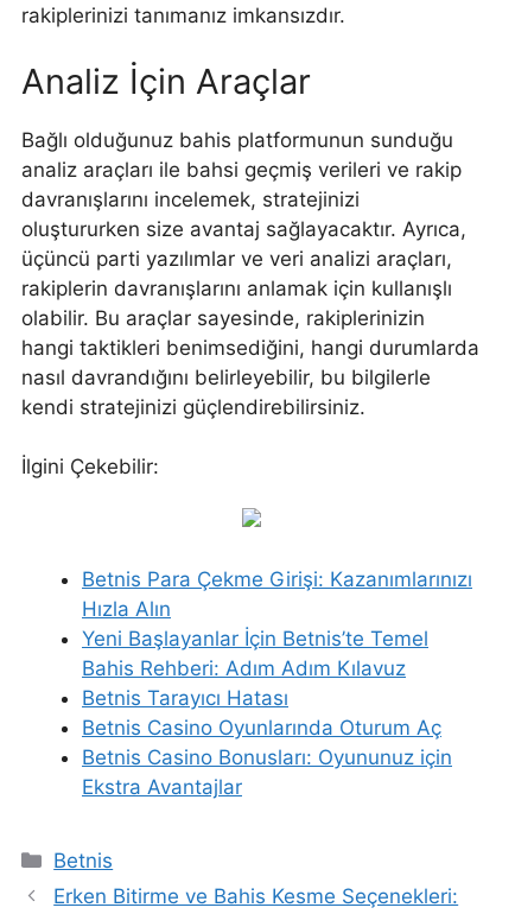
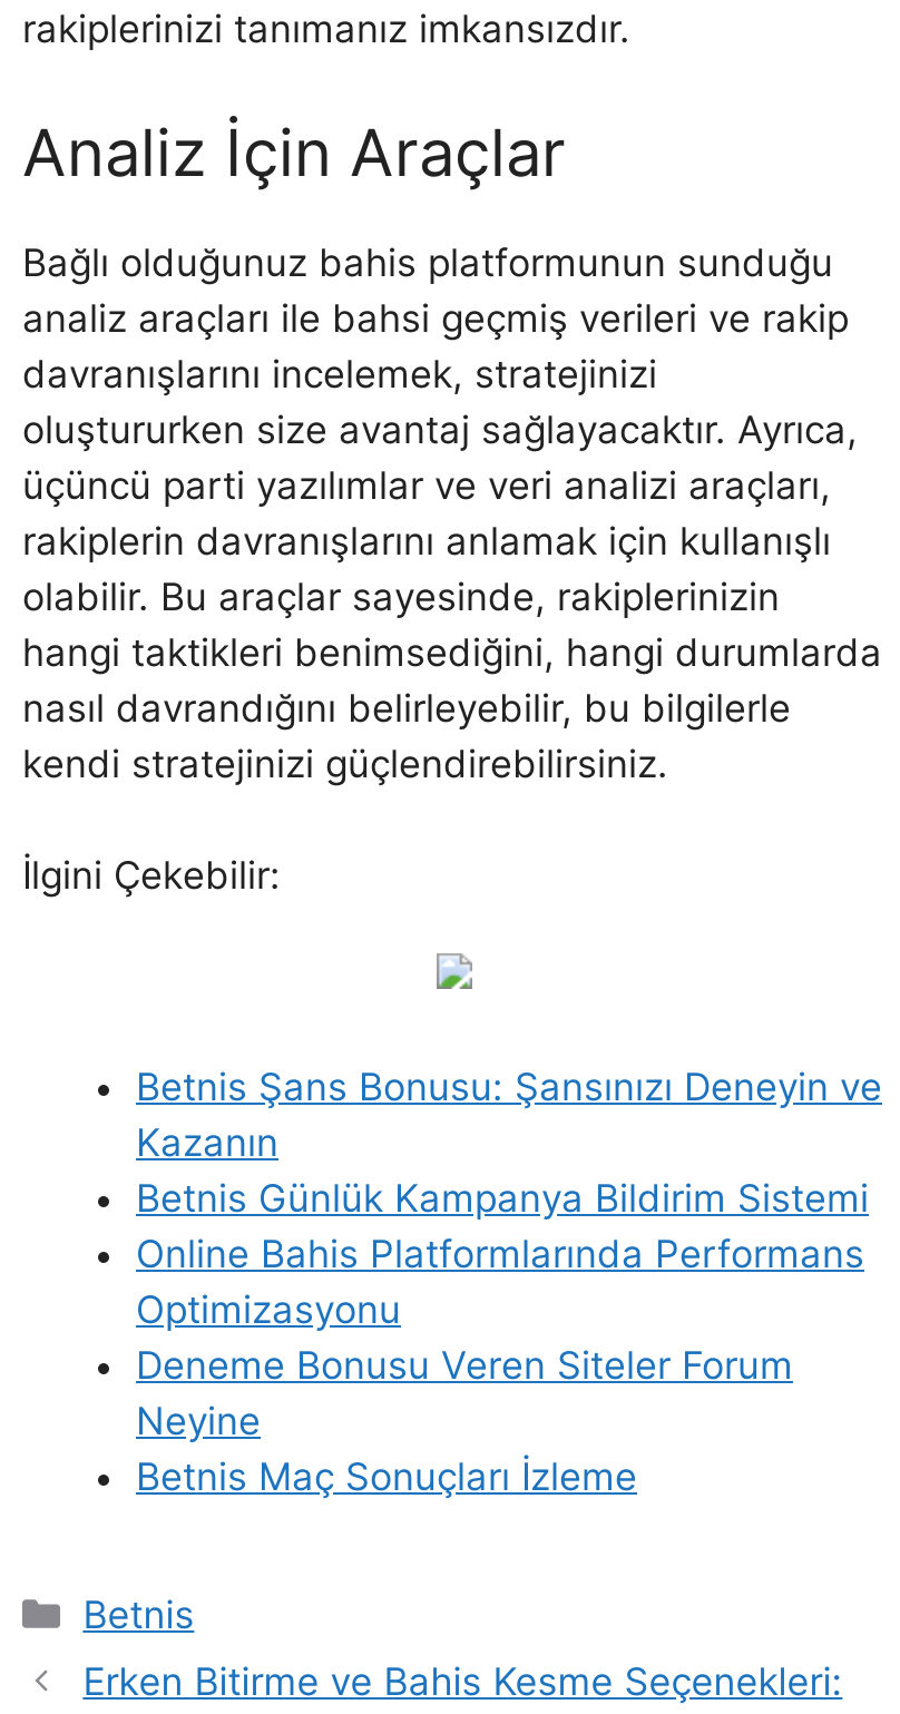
[82,567,472,798] Betnis Para Çekme Girişi: Kazanımlarınızı | Hızla Alın | Yeni Başlayanlar İçin Betnis’te Temel | Bahis Rehberi: Adım Adım Kılavuz | Betnis Tarayıcı Hatası | Betnis Casino Oyunlarında Oturum Aç | Betnis Casino Bonusları: Oyununuz için | Ekstra Avantajlar -> [136,1064,882,1498] Betnis Şans Bonusu: Şansınızı Deneyin ve | Kazanın | Betnis Günlük Kampanya Bildirim Sistemi | Online Bahis Platformlarında Performans | Optimizasyonu | Deneme Bonusu Veren Siteler Forum | Neyine | Betnis Maç Sonuçları İzleme

